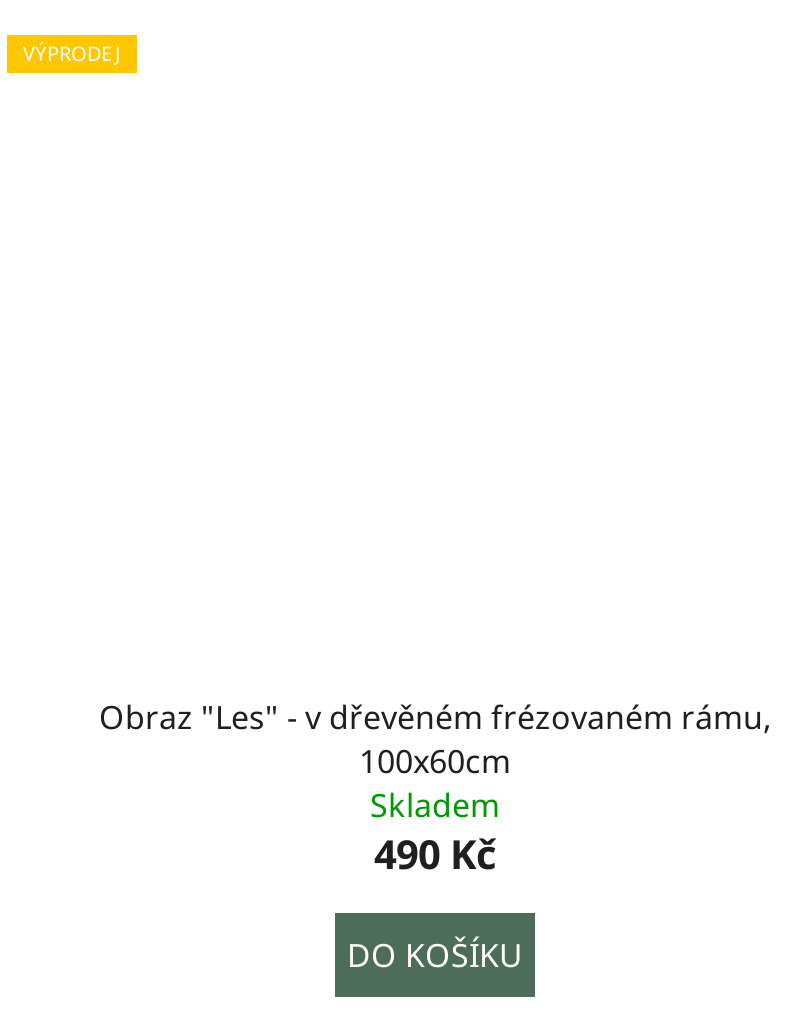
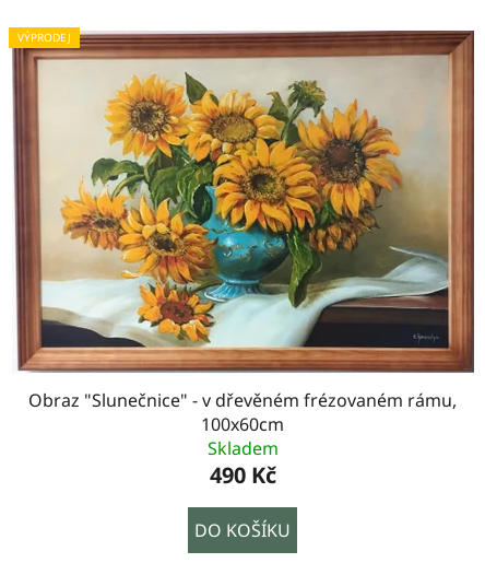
none -> [11,30,475,374] [image]
[99,694,771,738] Obraz "Les" - v dřevěném frézovaném rámu, -> [28,388,457,412] Obraz "Slunečnice" - v dřevěném frézovaném rámu,

